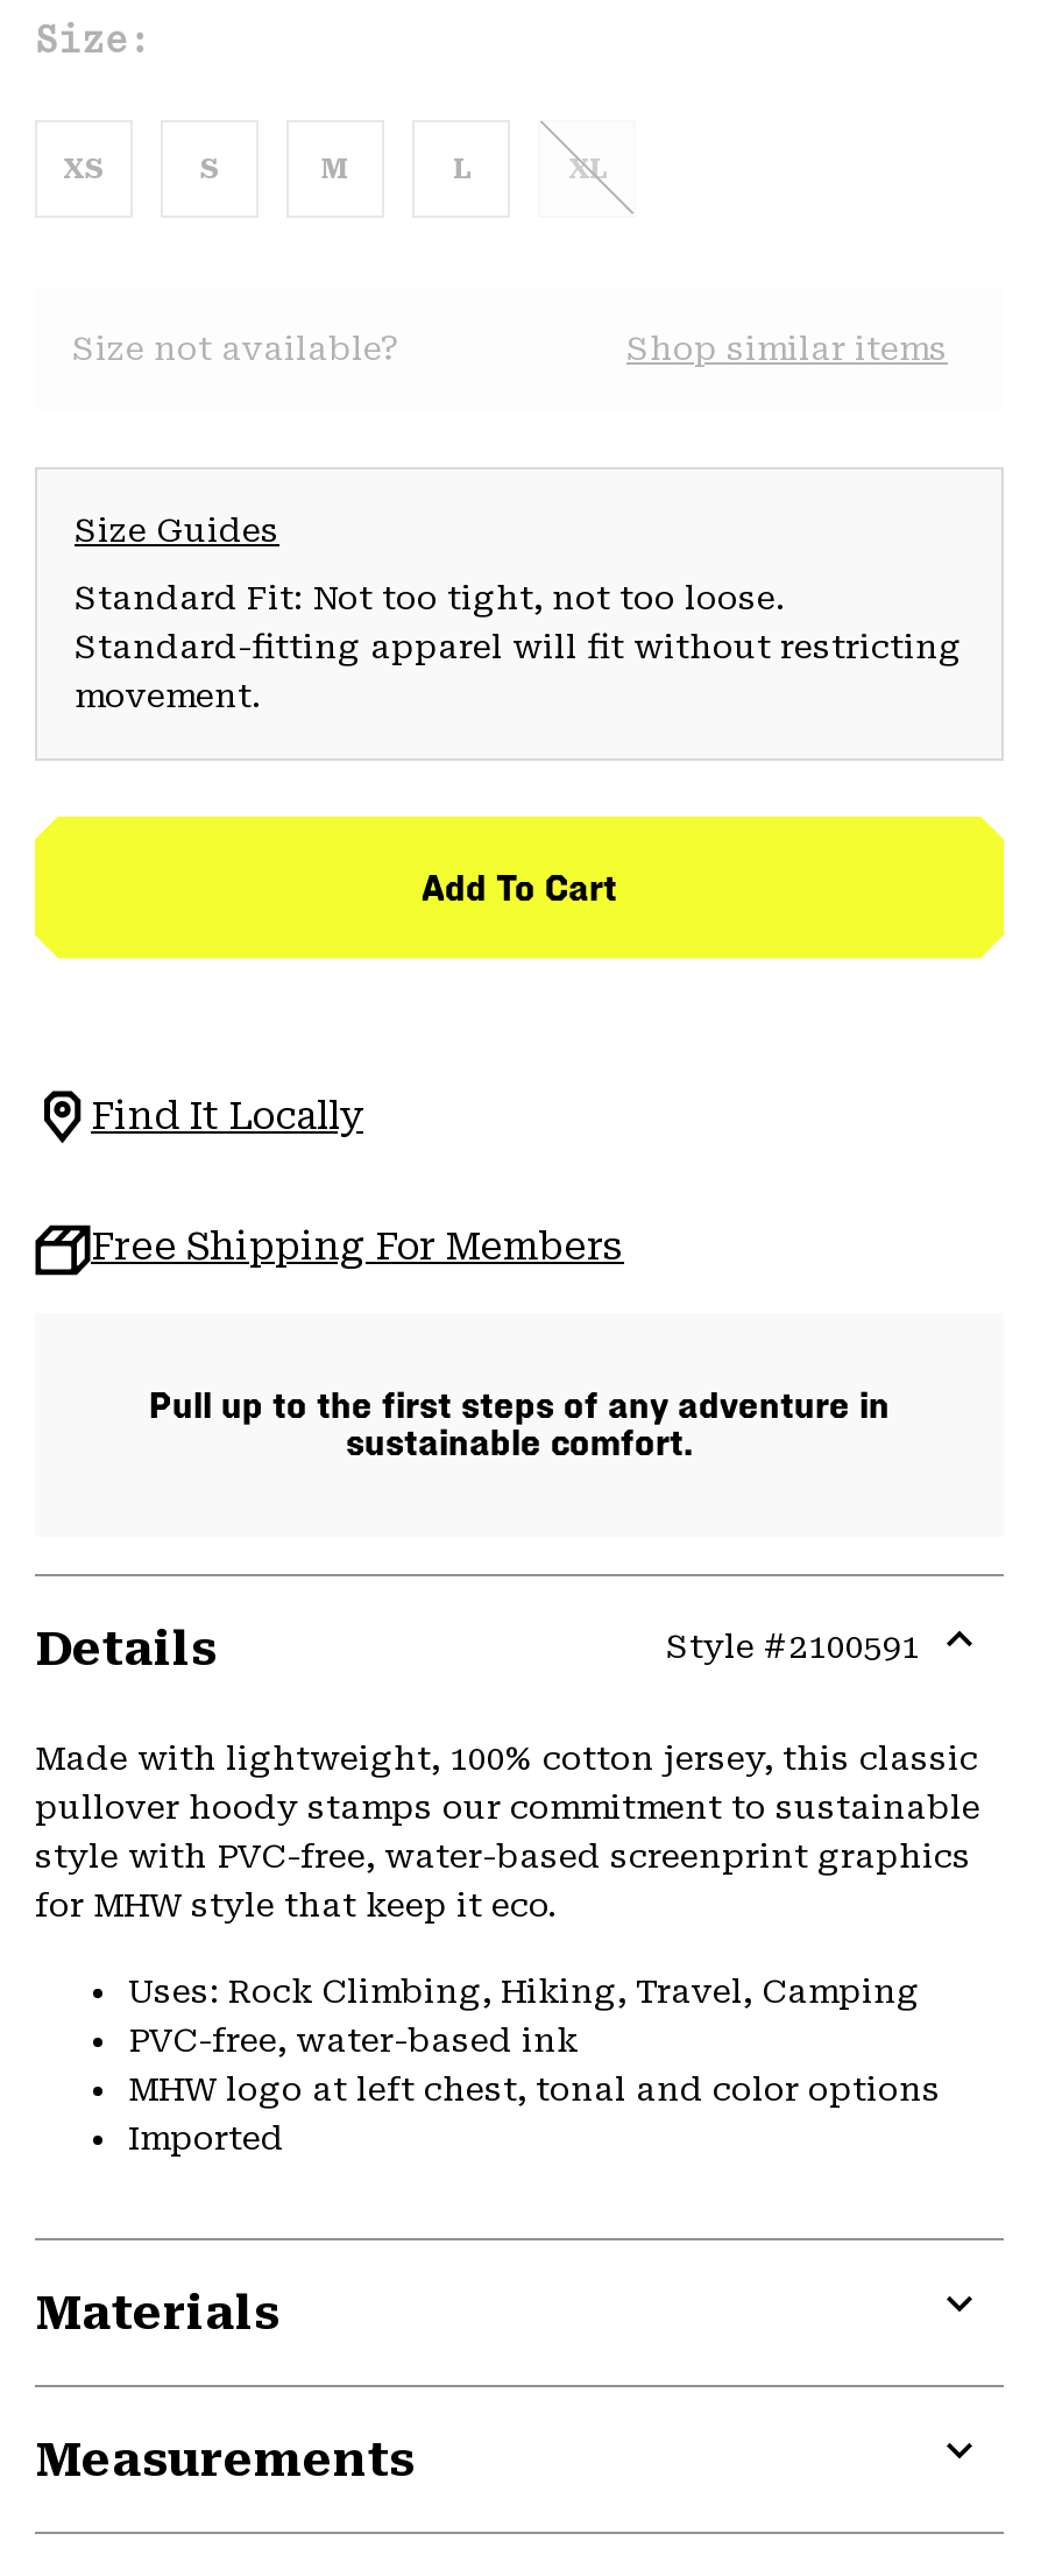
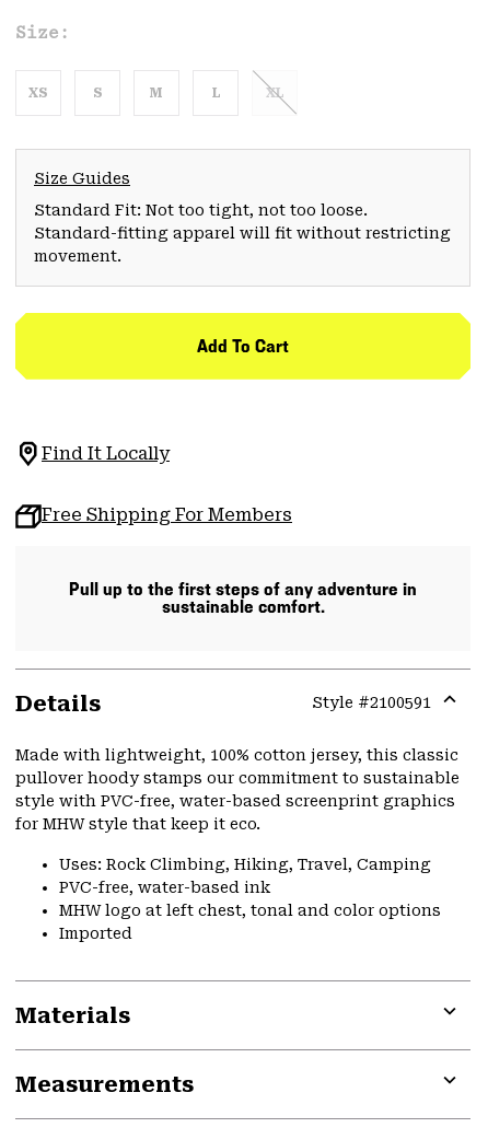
[72,329,948,366] Size not available? | Shop similar items -> none

